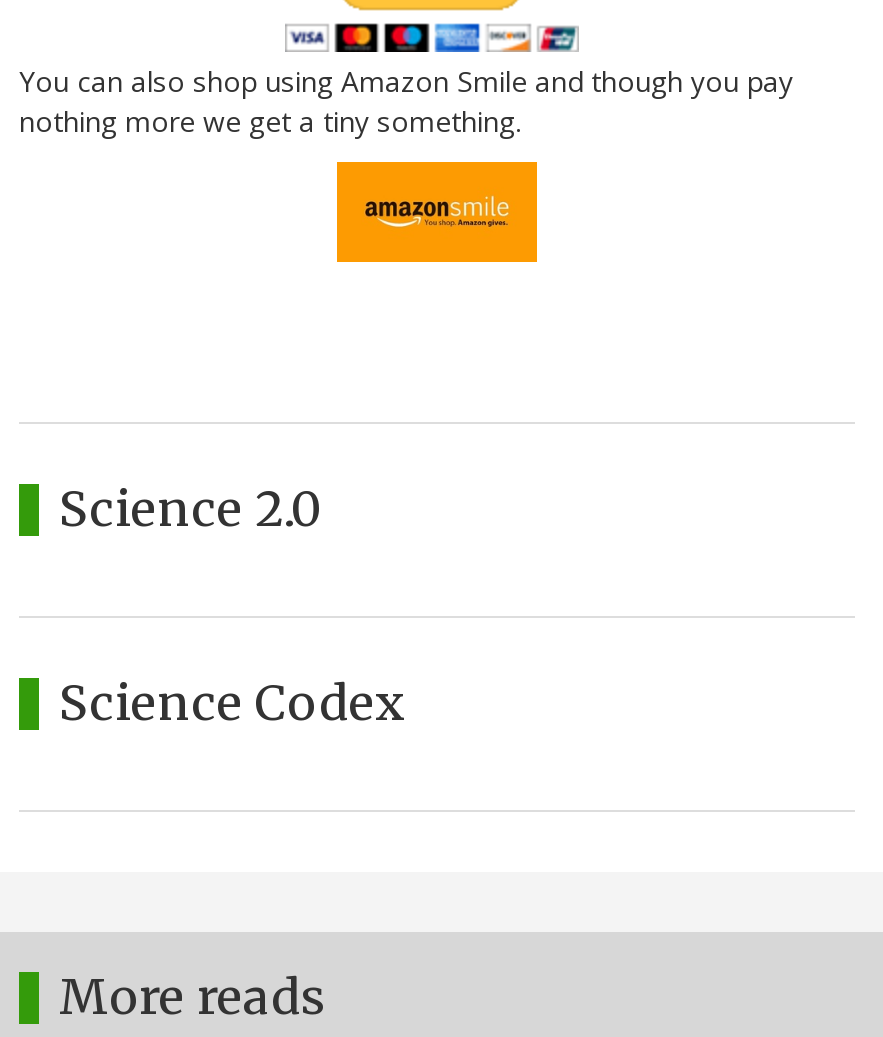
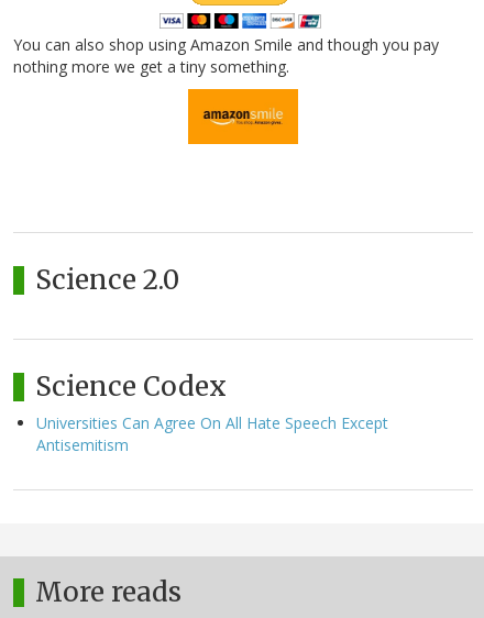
none -> [36,412,388,455] Universities Can Agree On All Hate Speech Except | Antisemitism

